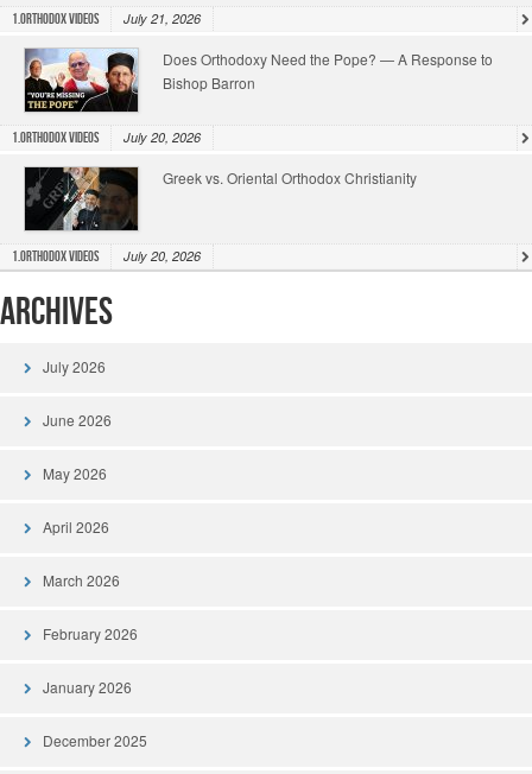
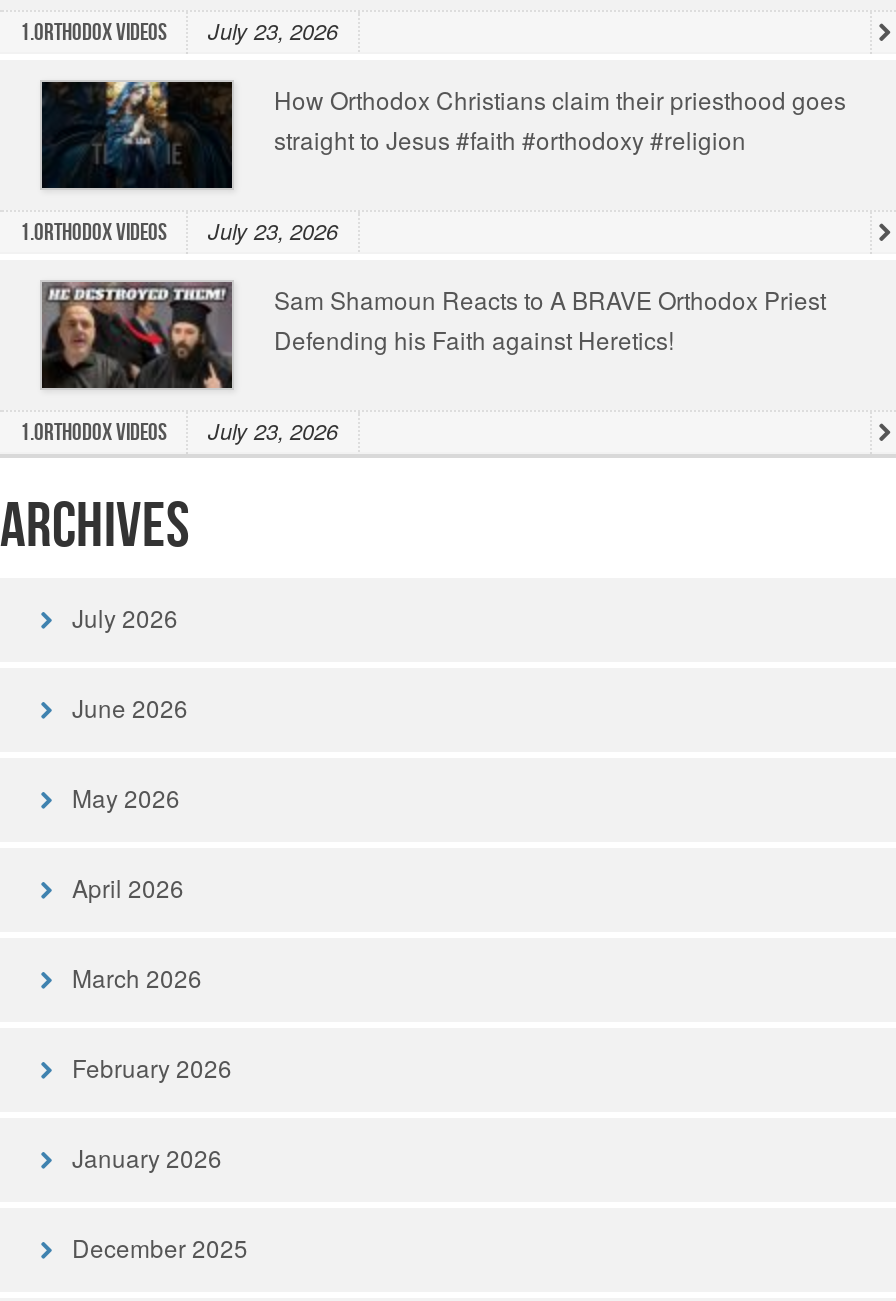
[123,10,201,28] July 21, 2026 -> [208,16,338,46] July 23, 2026
[24,47,201,146] [image] | July 20, 2026 -> [42,80,338,246] [image] | July 23, 2026
[163,49,493,93] Does Orthodoxy Need the Pope? — A Response to | Bishop Barron -> [274,82,846,156] How Orthodox Christians claim their priesthood goes | straight to Jesus #faith #orthodoxy #religion
[25,167,201,265] [image] | July 20, 2026 -> [40,280,338,446] [image] | July 23, 2026
[163,168,417,188] Greek vs. Oriental Orthodox Christianity -> [274,282,826,356] Sam Shamoun Reacts to A BRAVE Orthodox Priest | Defending his Faith against Heretics!

